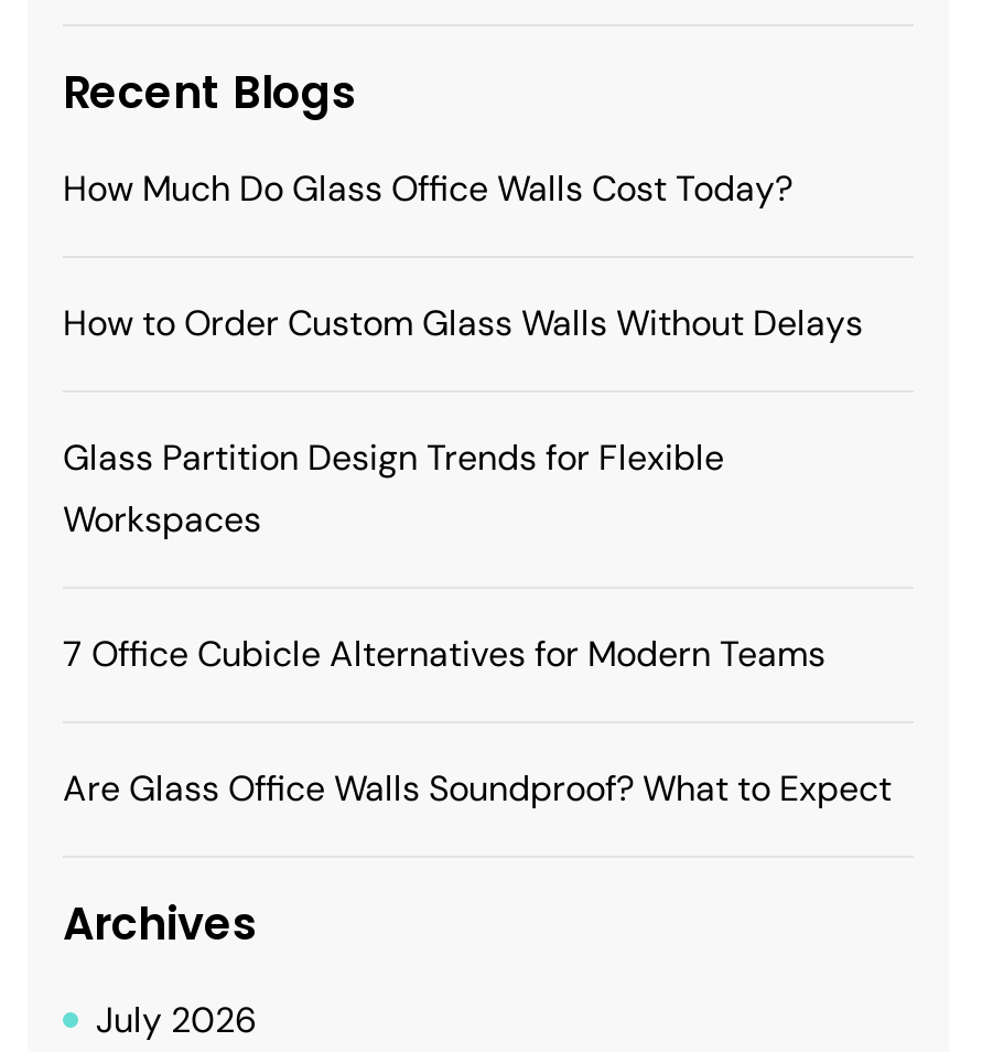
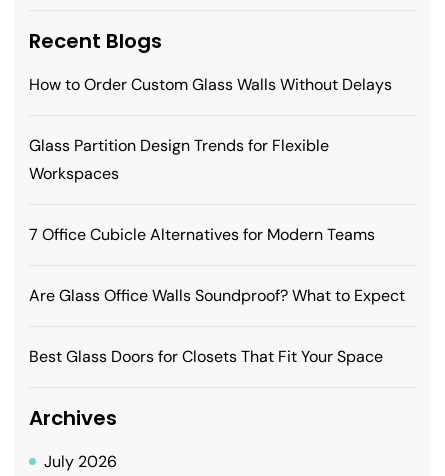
[63,166,792,212] How Much Do Glass Office Walls Cost Today? -> none
moved [63,300,892,812] -> [29,74,405,306]: How to Order Custom Glass Walls Without Delays | Glass Partition Design Trends for Flexible | Workspaces | 7 Office Cubicle Alternatives for Modern Teams | Are Glass Office Walls Soundproof? What to Expect
none -> [29,346,383,367] Best Glass Doors for Closets That Fit Your Space

